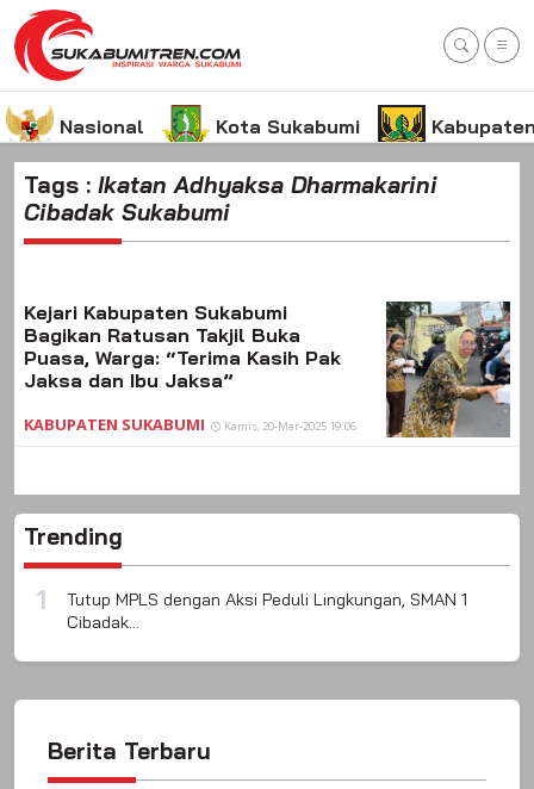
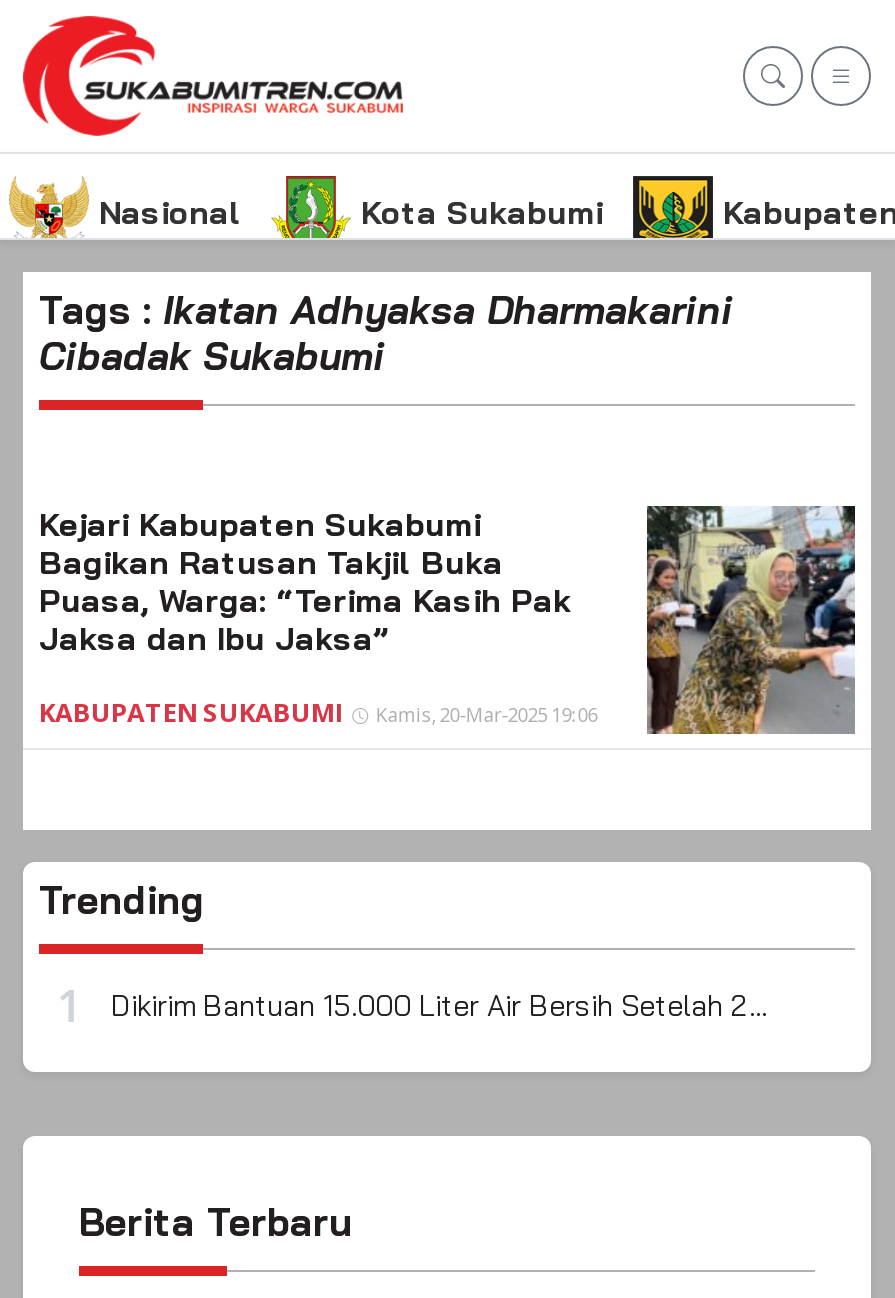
[67,589,467,633] Tutup MPLS dengan Aksi Peduli Lingkungan, SMAN 1 | Cibadak… -> [111,988,767,1024] Dikirim Bantuan 15.000 Liter Air Bersih Setelah 2…

